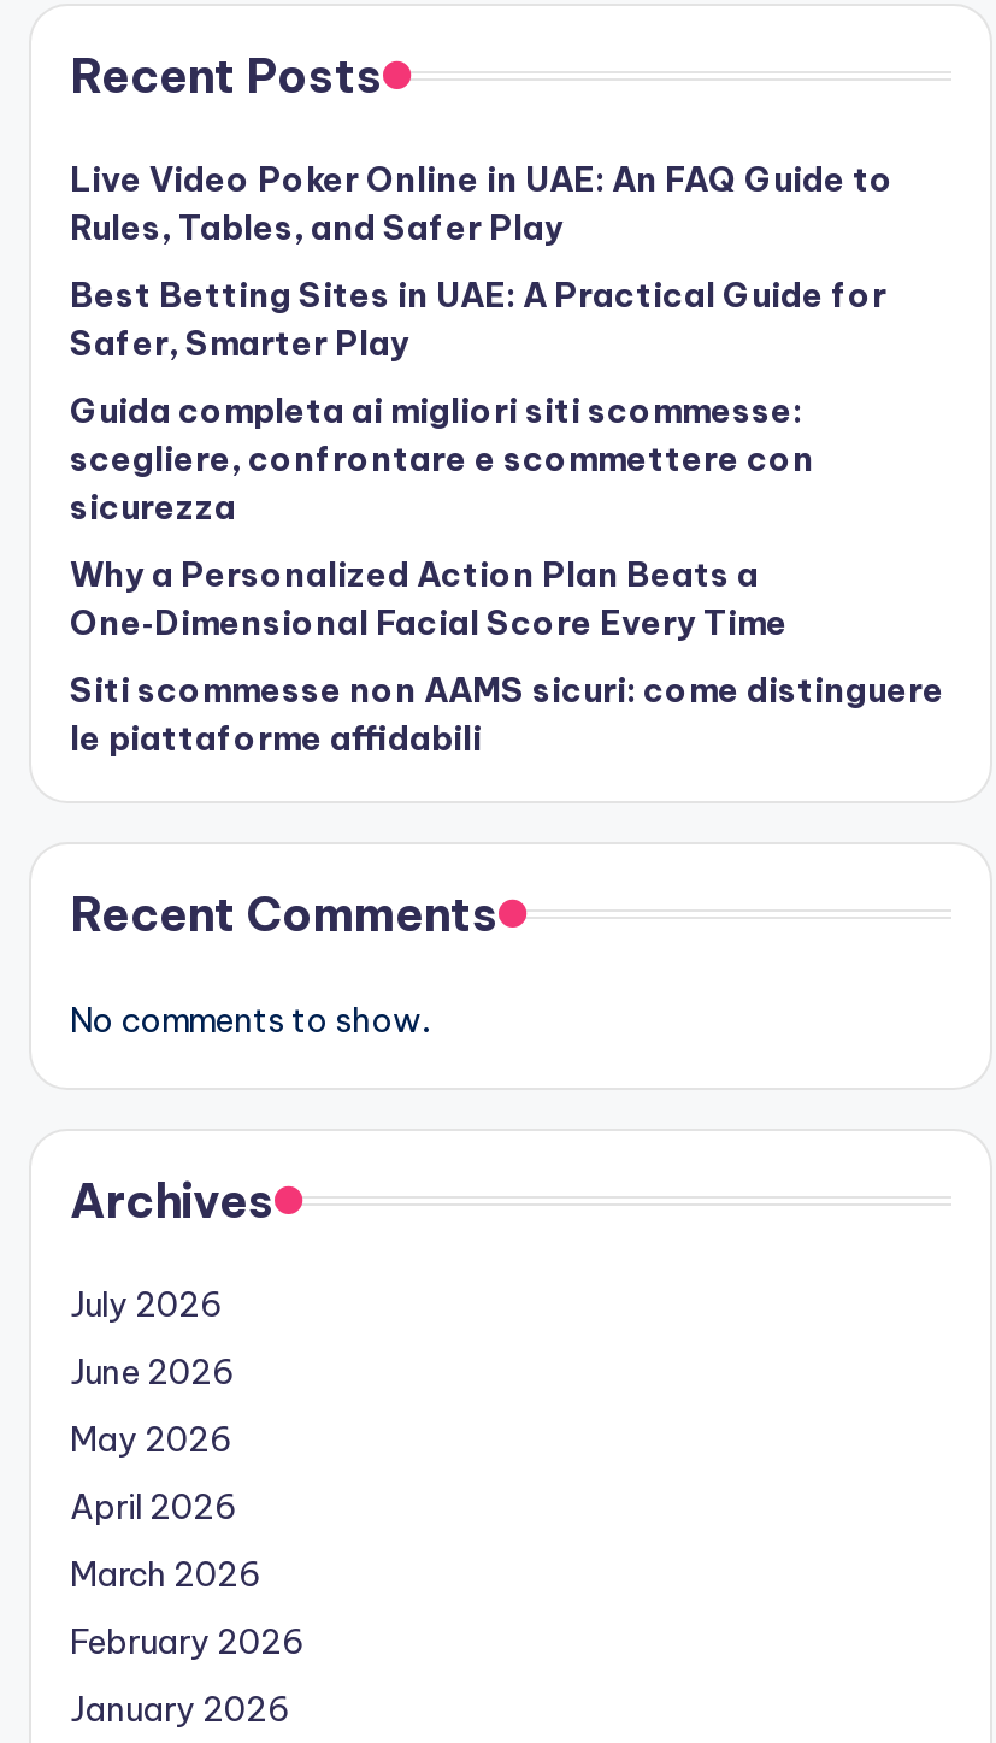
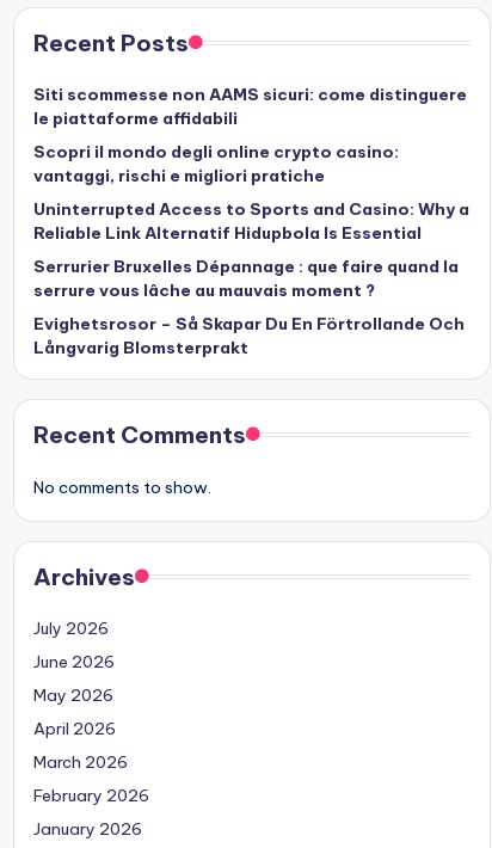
[70,157,894,643] Live Video Poker Online in UAE: An FAQ Guide to | Rules, Tables, and Safer Play | Best Betting Sites in UAE: A Practical Guide for | Safer, Smarter Play | Guida completa ai migliori siti scommesse: | scegliere, confrontare e scommettere con | sicurezza | Why a Personalized Action Plan Beats a | One‑Dimensional Facial Score Every Time -> none
moved [70,668,944,759] -> [33,83,467,129]: Siti scommesse non AAMS sicuri: come distinguere | le piattaforme affidabili
none -> [33,140,469,358] Scopri il mondo degli online crypto casino: | vantaggi, rischi e migliori pratiche | Uninterrupted Access to Sports and Casino: Why a | Reliable Link Alternatif Hidupbola Is Essential | Serrurier Bruxelles Dépannage : que faire quand la | serrure vous lâche au mauvais moment ? | Evighetsrosor – Så Skapar Du En Förtrollande Och | Långvarig Blomsterprakt

